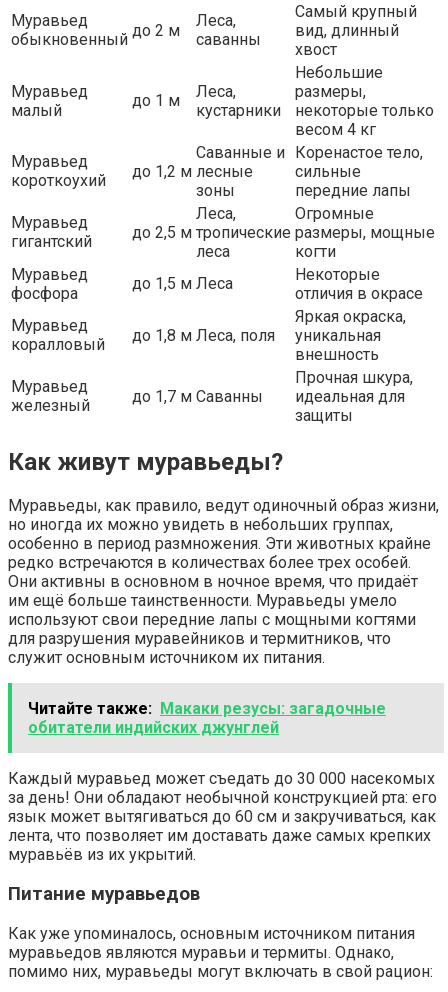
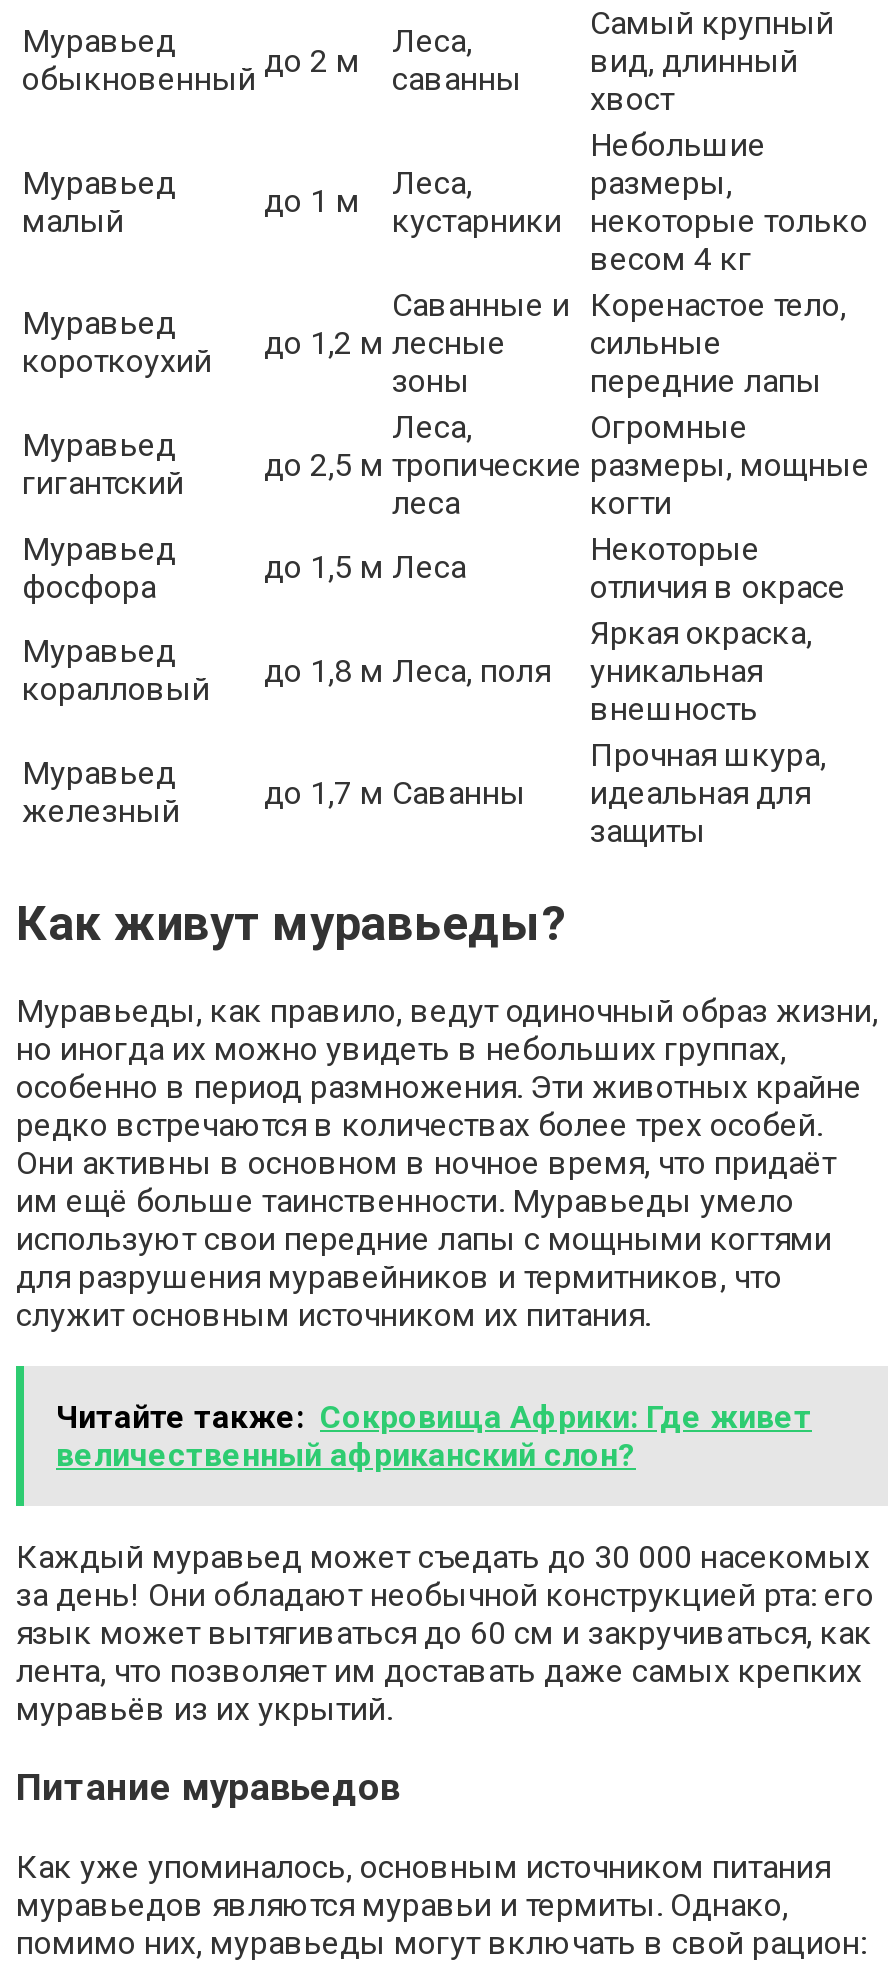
[28,699,386,737] Читайте также: Макаки резусы: загадочные | обитатели индийских джунглей -> [56,1398,812,1474] Читайте также: Сокровища Африки: Где живет | величественный африканский слон?

